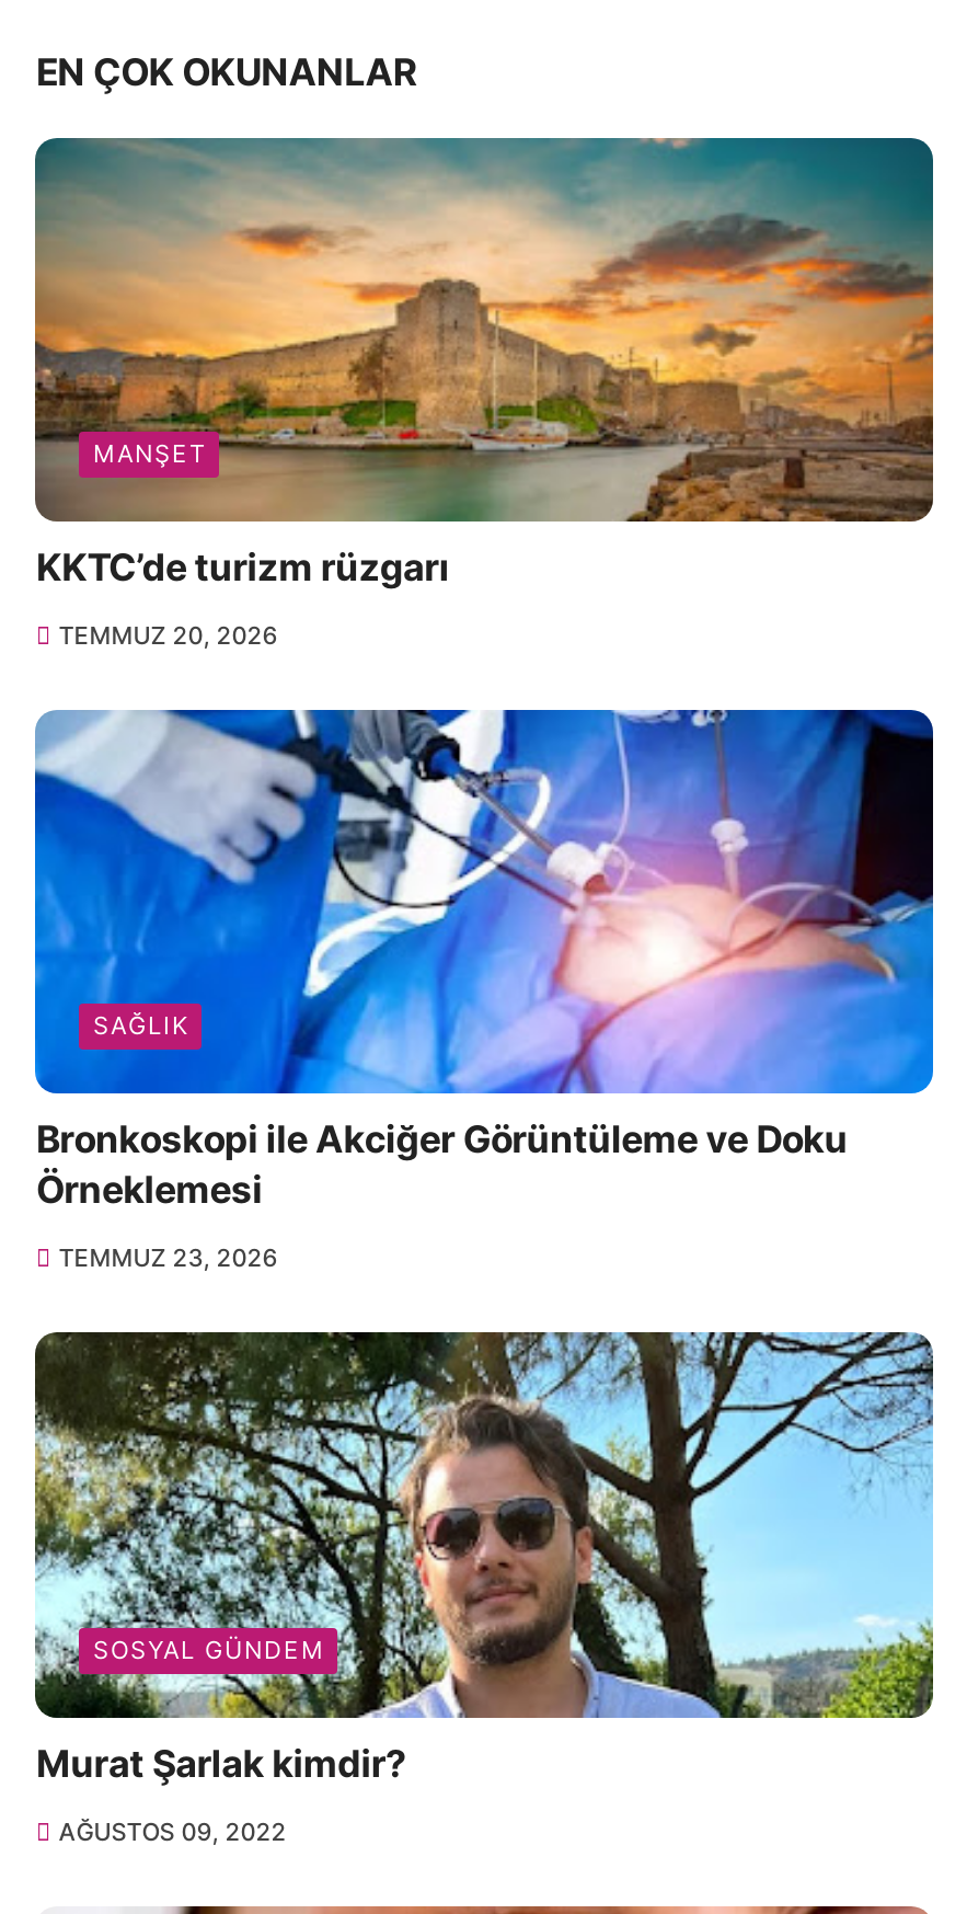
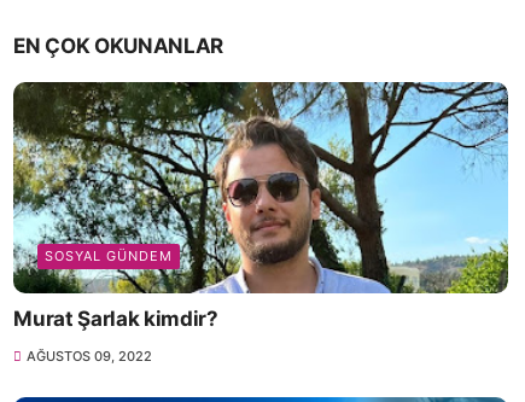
[33,136,935,651] [image] | MANŞET | KKTC’de turizm rüzgarı | TEMMUZ 20, 2026 -> none
[33,708,935,1274] [image] | SAĞLIK | Bronkoskopi ile Akciğer Görüntüleme ve Doku | Örneklemesi | TEMMUZ 23, 2026 -> none

